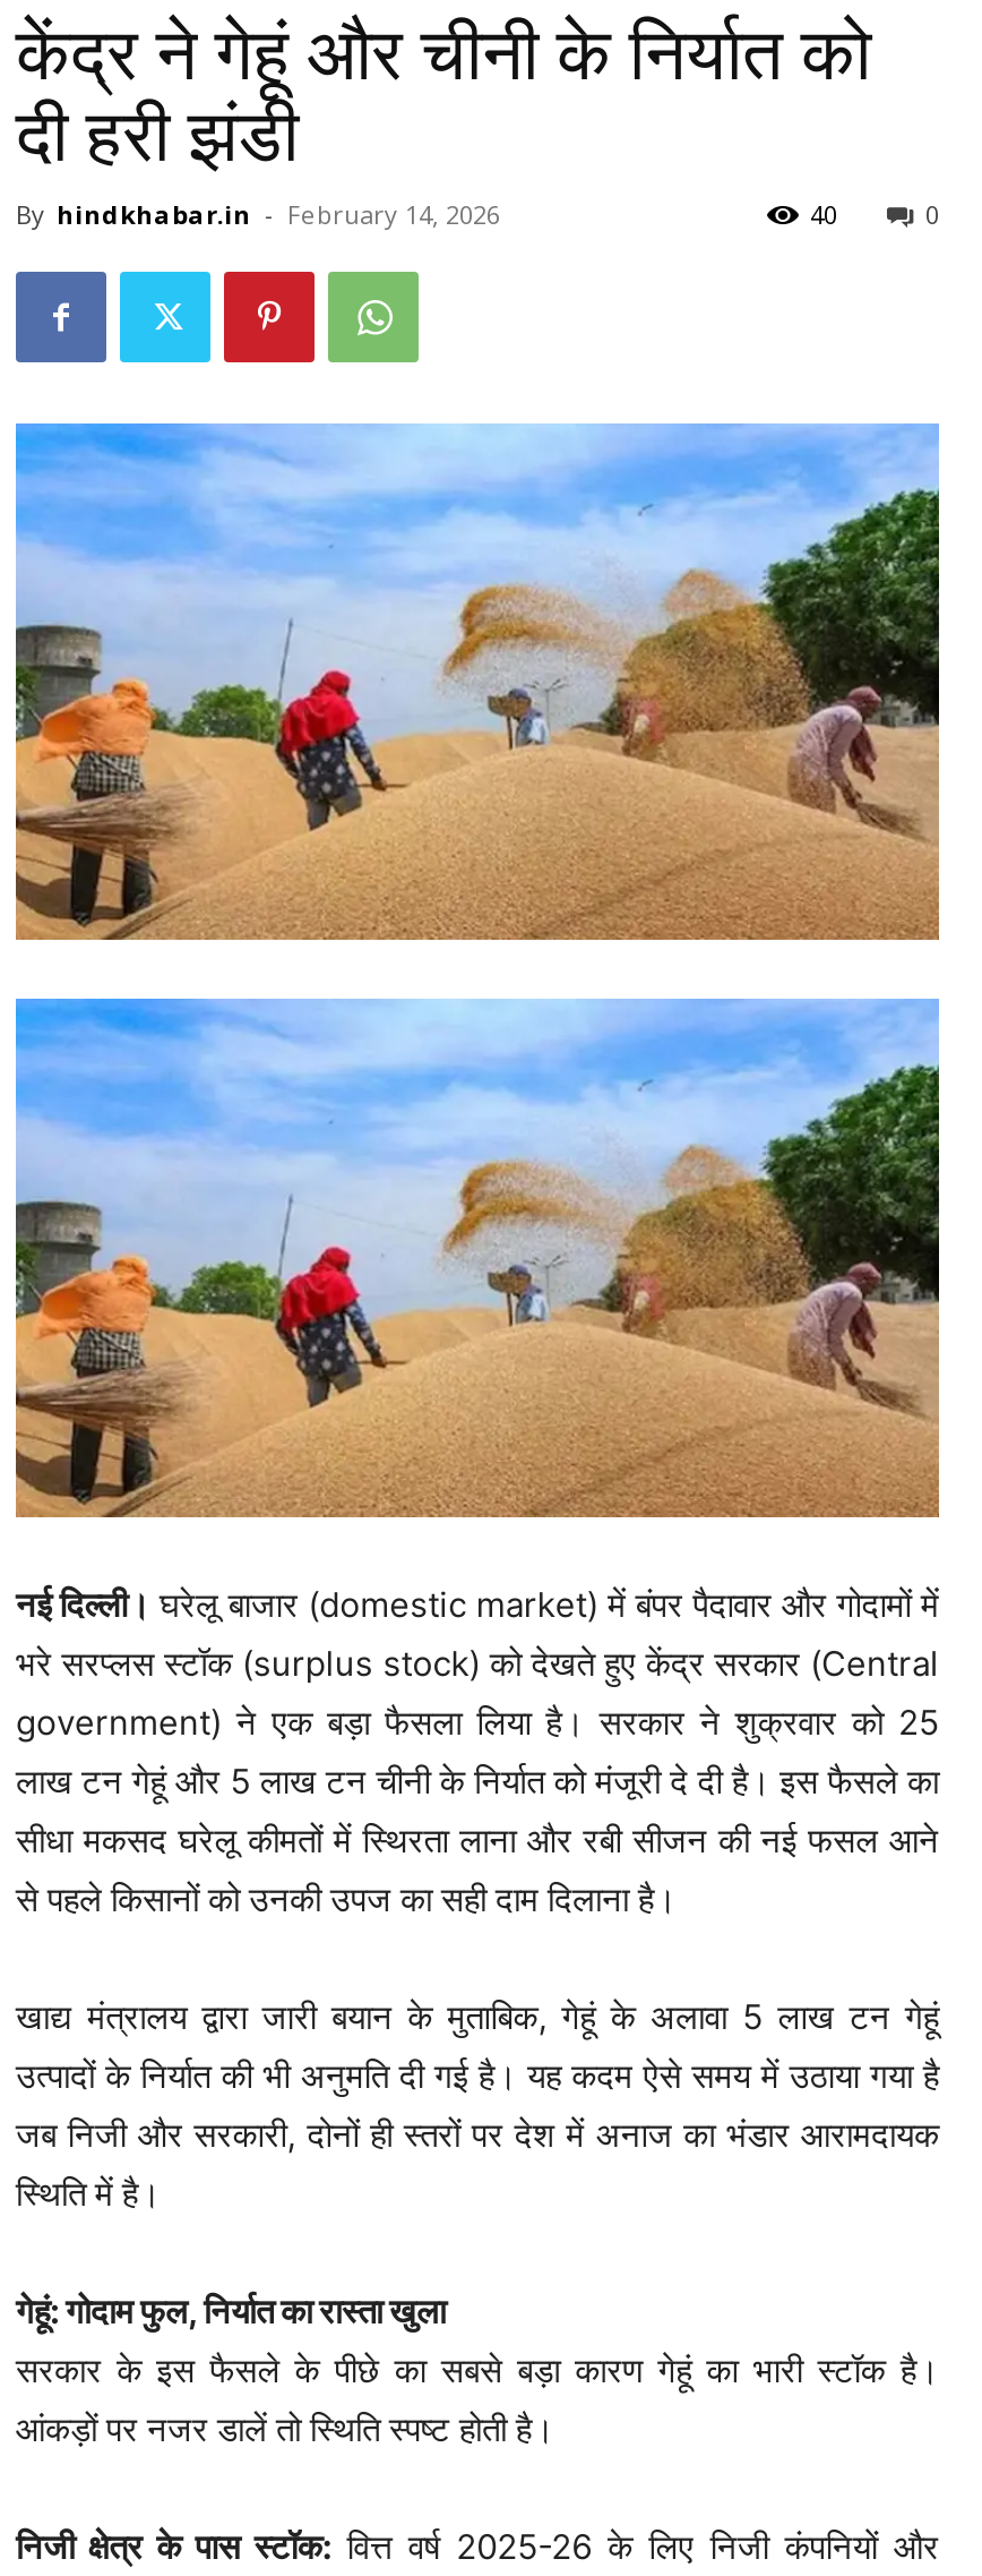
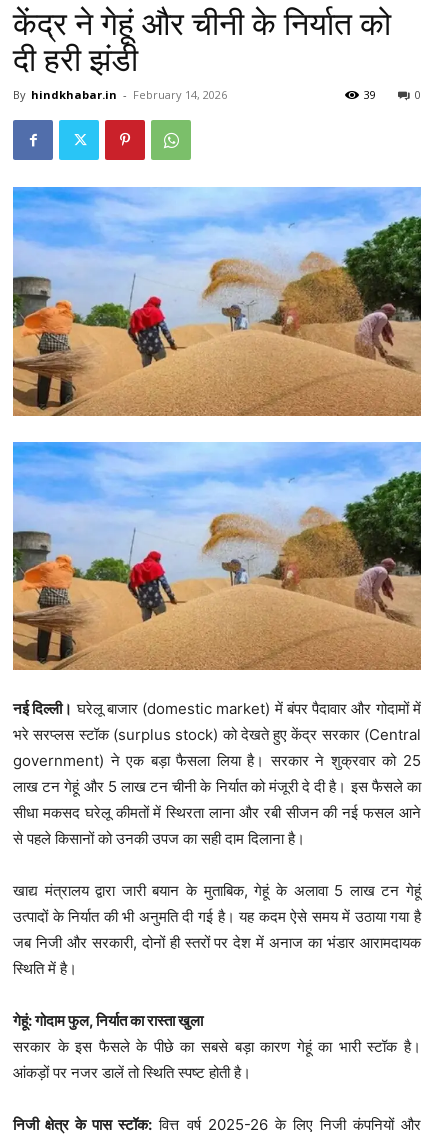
[810,197,837,231] 40 -> [364,87,376,102] 39

